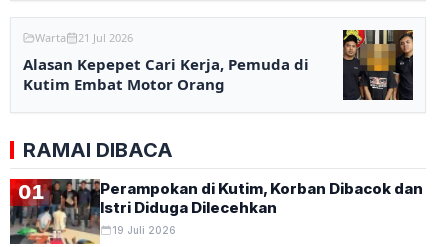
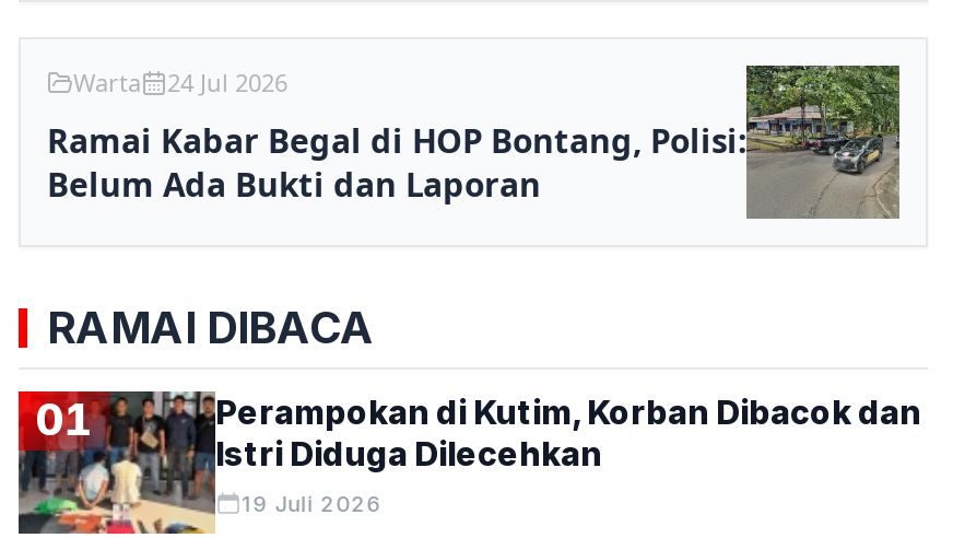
[23,29,414,100] [image] | 21 Jul 2026 | Alasan Kepepet Cari Kerja, Pemuda di | Kutim Embat Motor Orang -> [47,63,902,221] [image] | 24 Jul 2026 | Ramai Kabar Begal di HOP Bontang, Polisi: | Belum Ada Bukti dan Laporan

